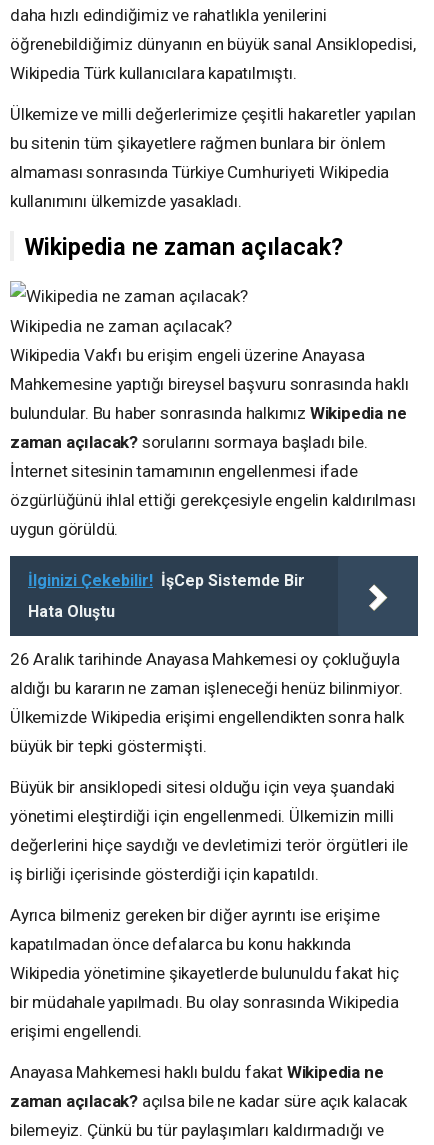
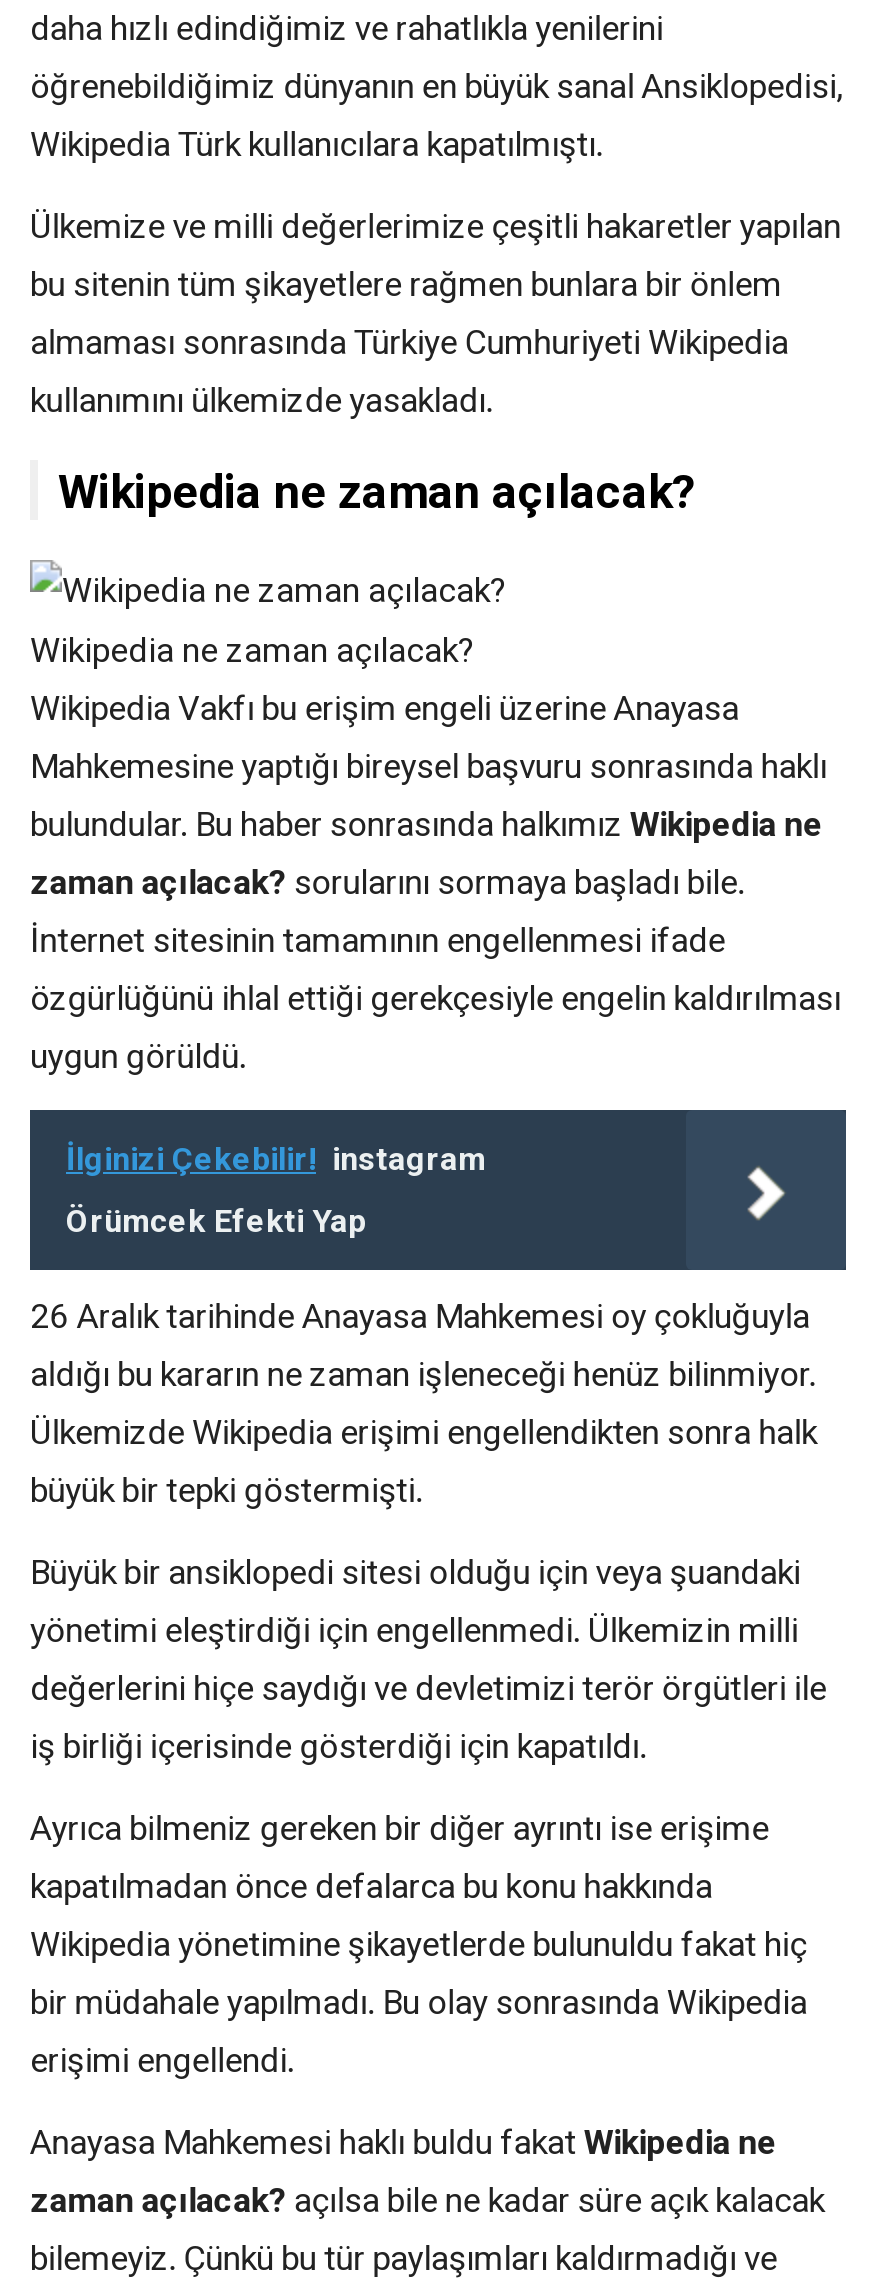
[28,571,305,590] İlginizi Çekebilir! İşCep Sistemde Bir -> [66,1141,486,1179] İlginizi Çekebilir! instagram
[28,602,115,621] Hata Oluştu -> [66,1203,366,1241] Örümcek Efekti Yap

